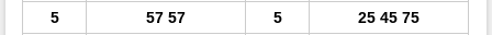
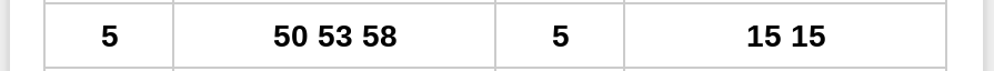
[147,9,186,27] 57 57 -> [273,18,398,54] 50 53 58
[359,9,420,27] 25 45 75 -> [746,18,826,54] 15 15

